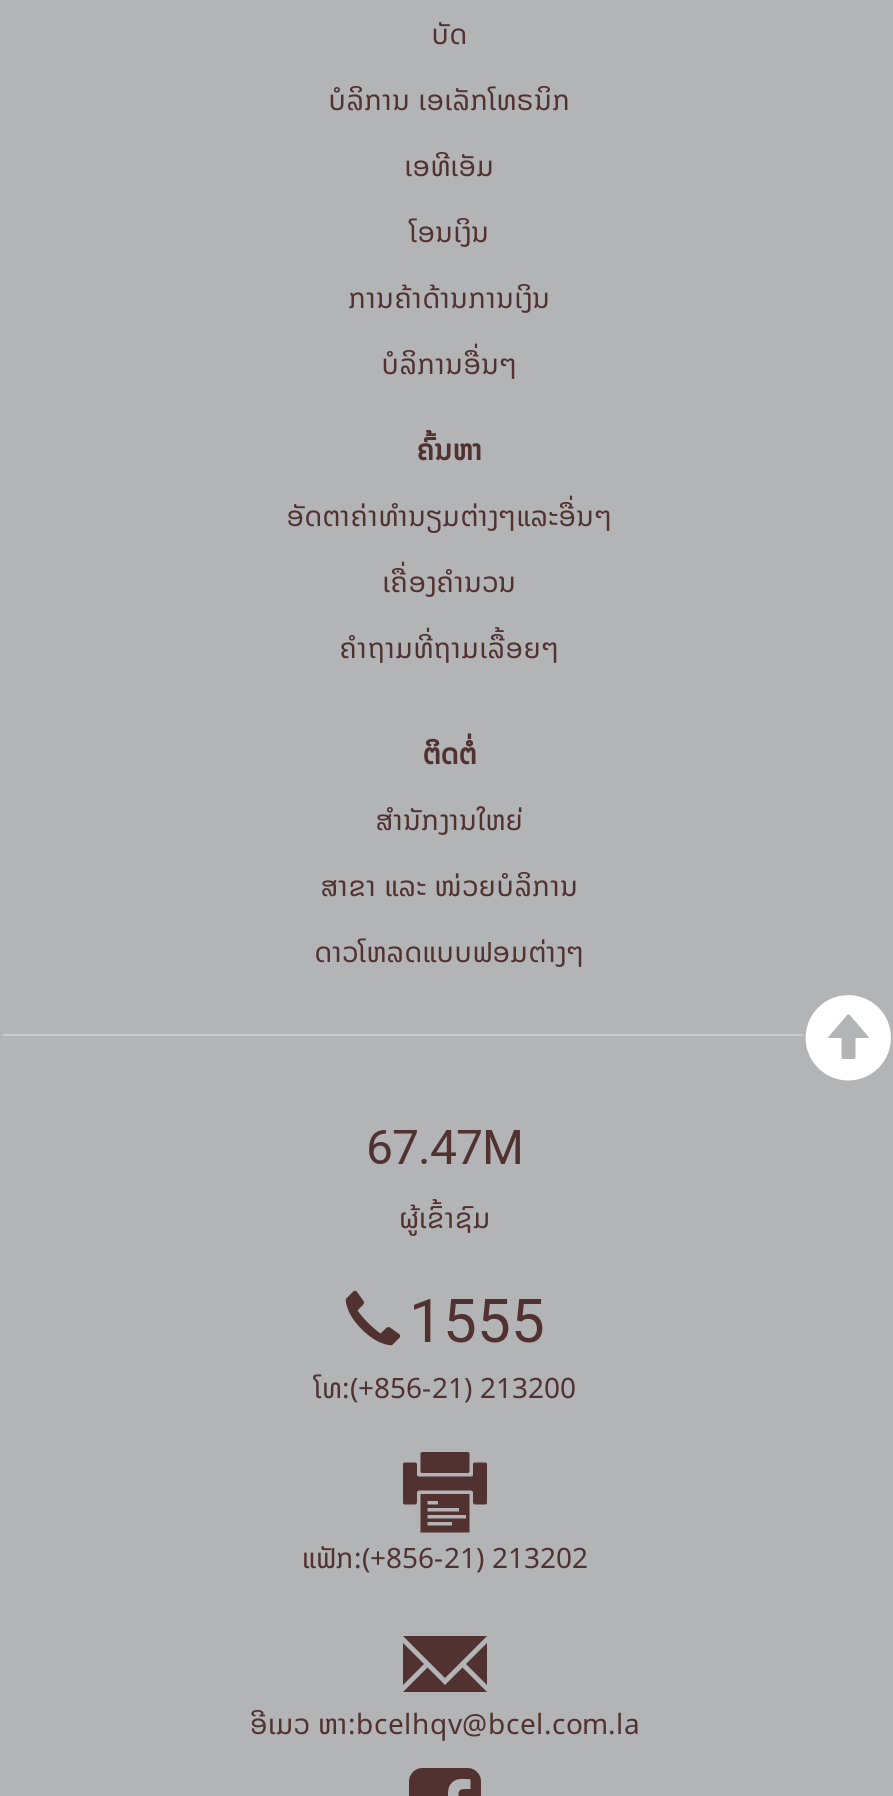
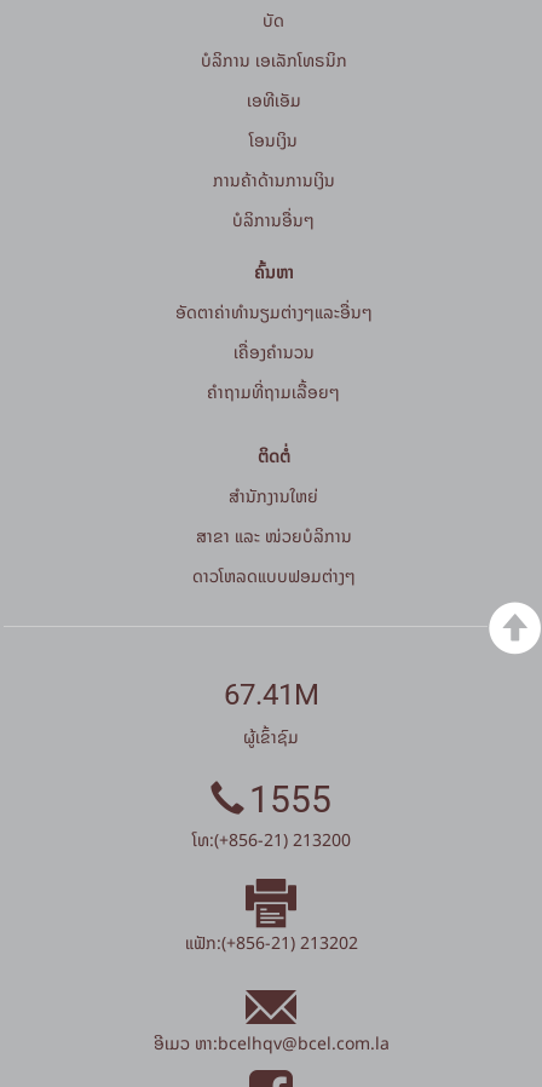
[366,1120,524,1176] 67.47M -> [223,678,319,712] 67.41M

